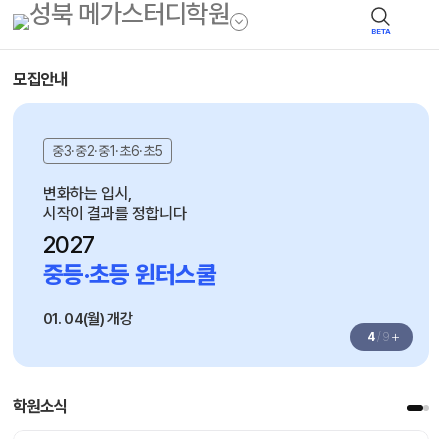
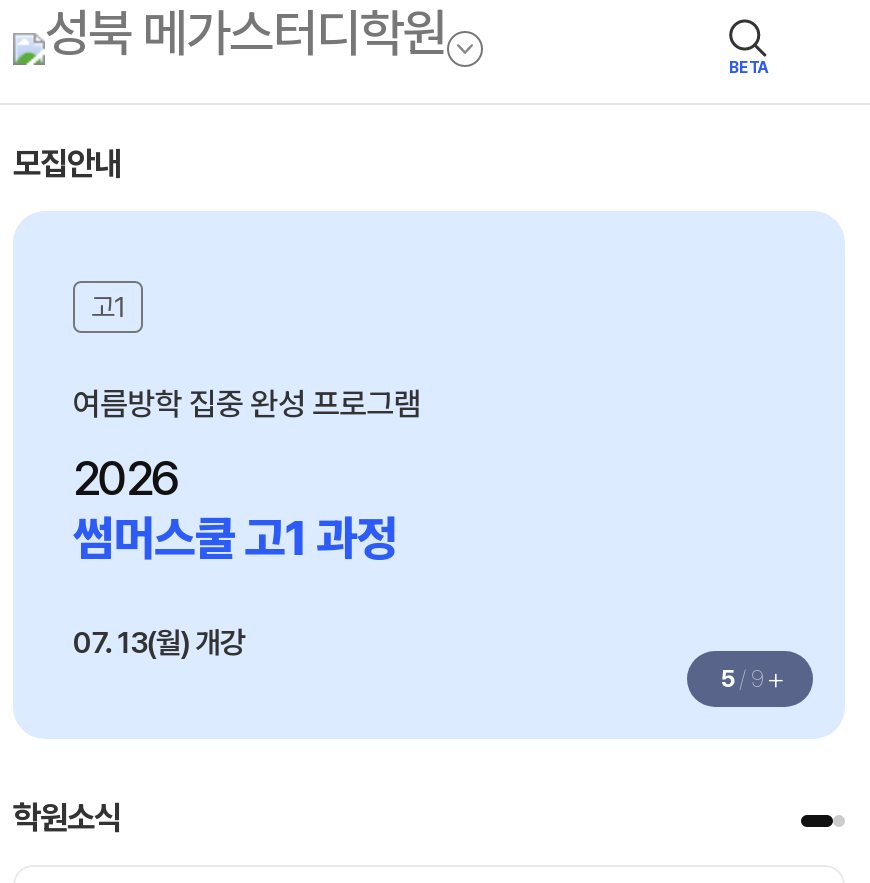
[52,143,163,159] 중3·중2·중1·초6·초5 -> [91,291,126,323] 고1
[43,184,216,289] 변화하는 입시, | 시작이 결과를 정합니다 | 2027 | 중등·초등 윈터스쿨 -> [73,386,421,568] 여름방학 집중 완성 프로그램 | 2026 | 썸머스쿨 고1 과정
[43,310,399,346] 01. 04(월) 개강 | 4 / 9 + -> [73,626,784,698] 07. 13(월) 개강 | 5 / 9 +

